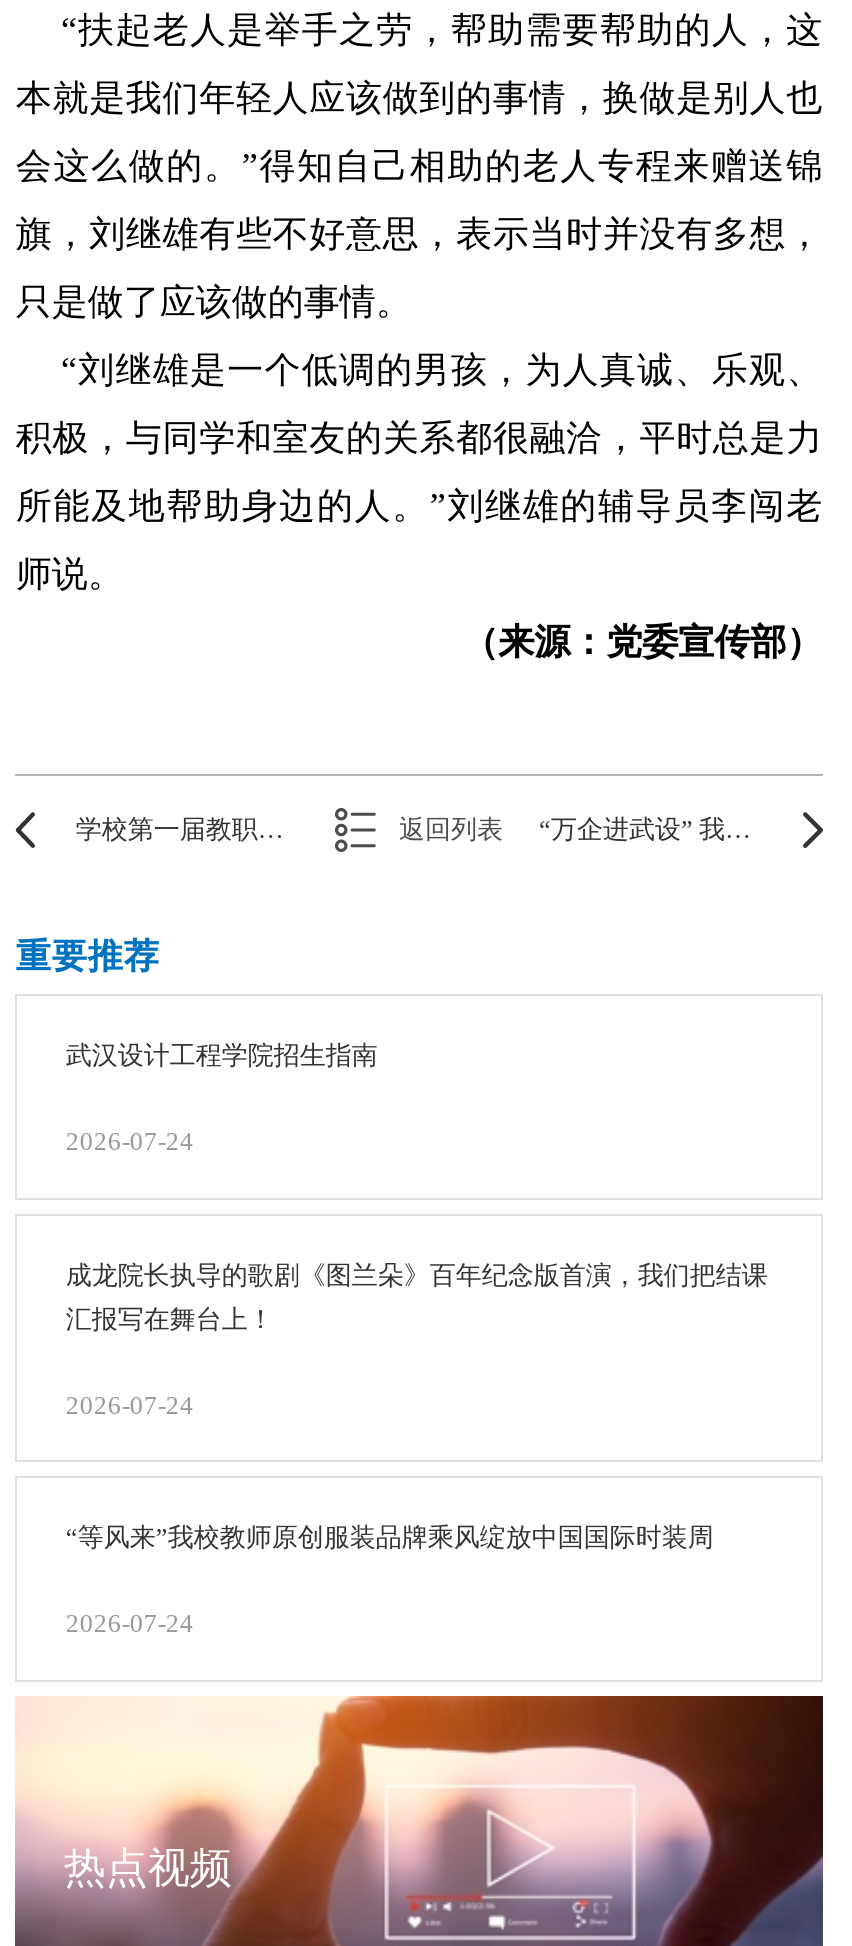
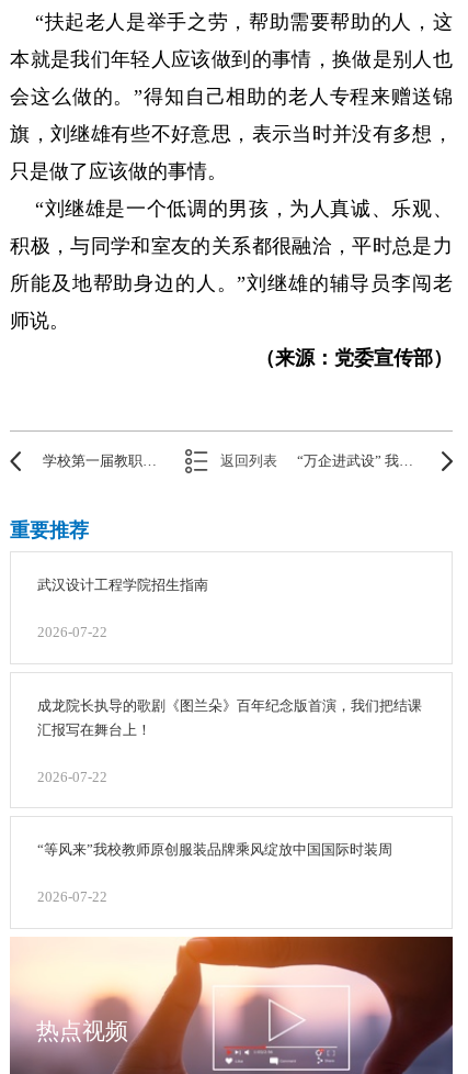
[66,1129,194,1157] 2026-07-24 -> [38,625,108,641] 2026-07-22
[66,1392,194,1420] 2026-07-24 -> [38,770,108,785] 2026-07-22
[66,1611,194,1639] 2026-07-24 -> [38,890,108,905] 2026-07-22

